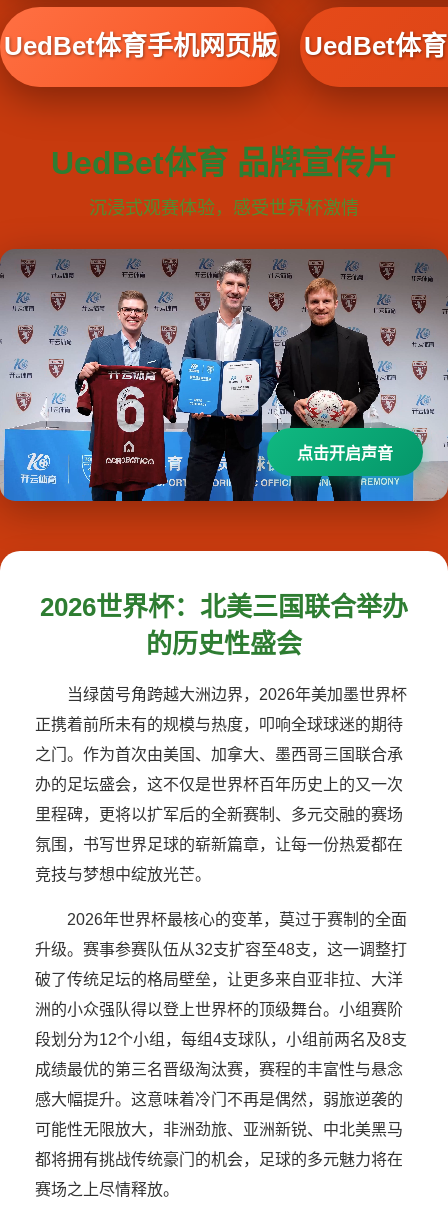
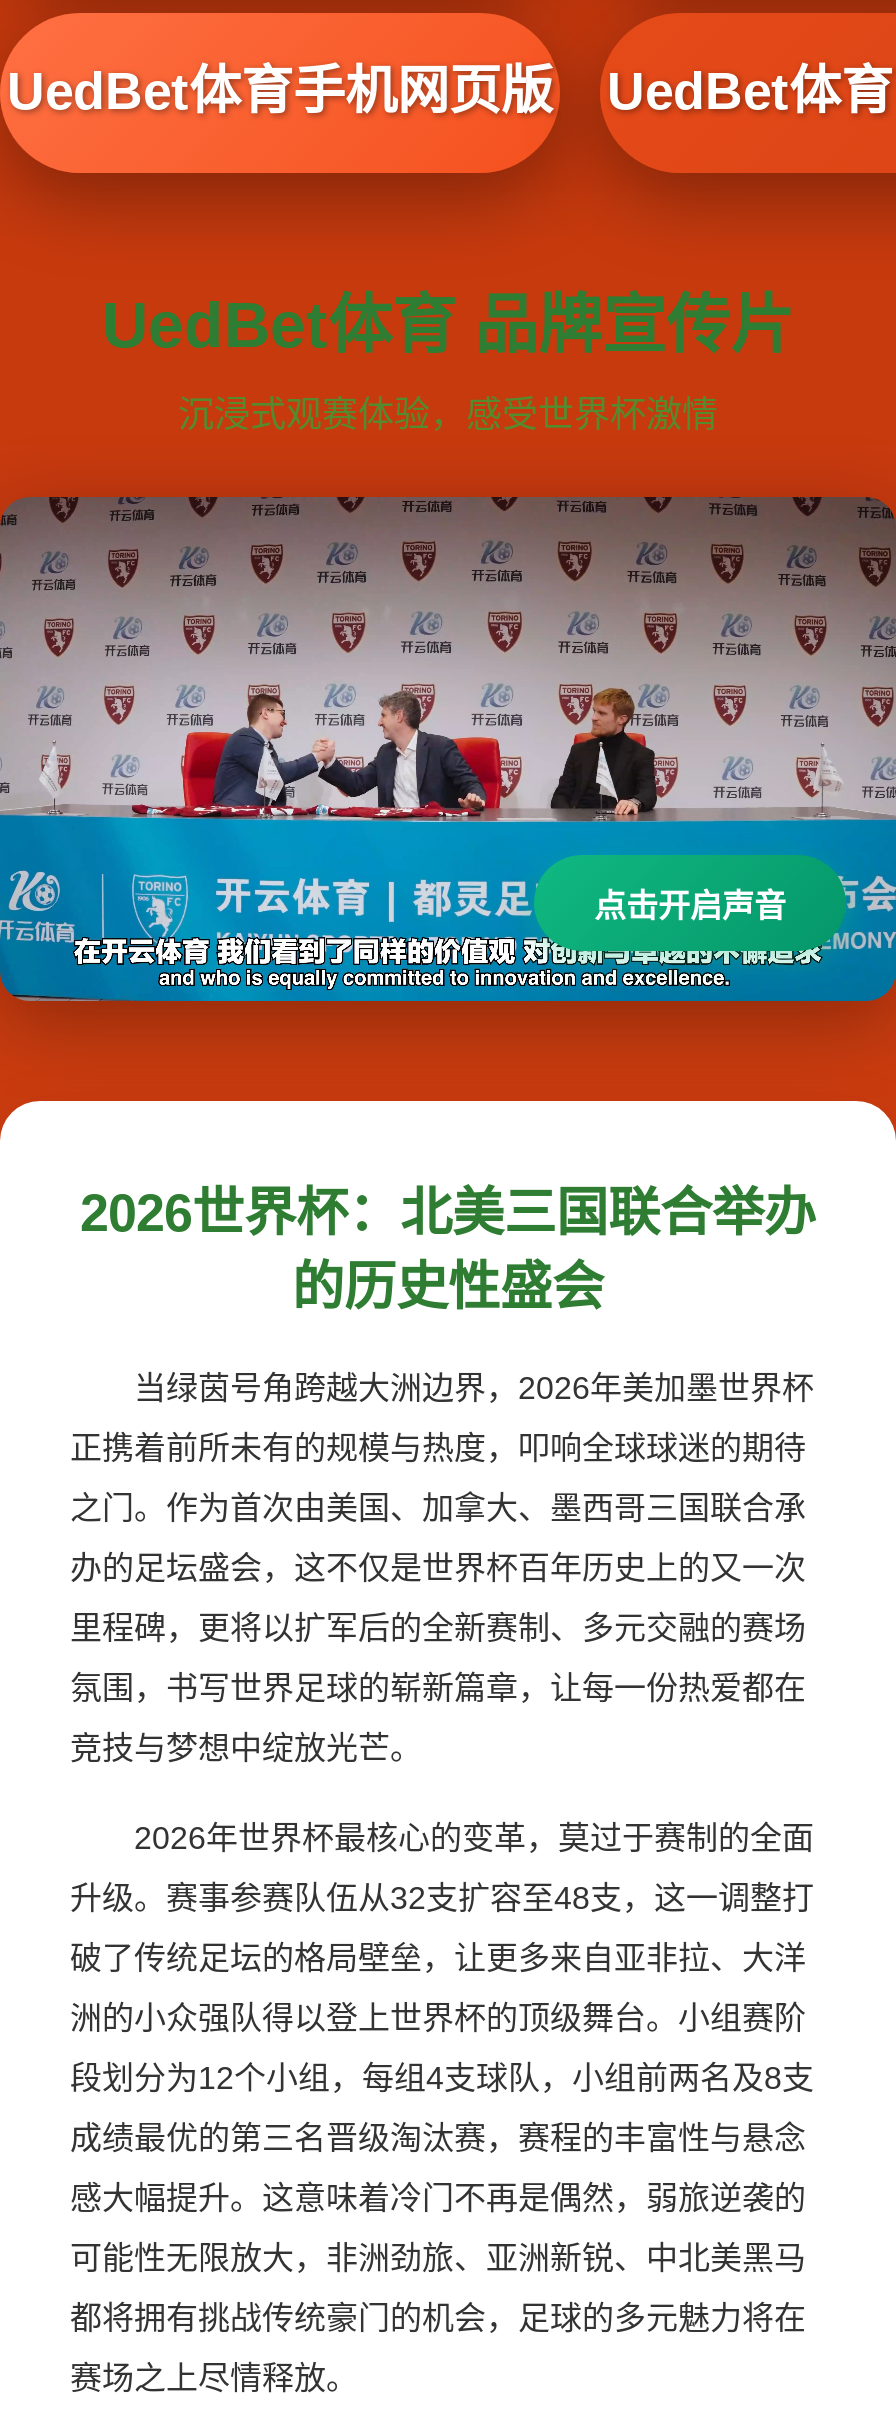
[3,249,445,502] [image] -> [6,497,890,1003] [image]

